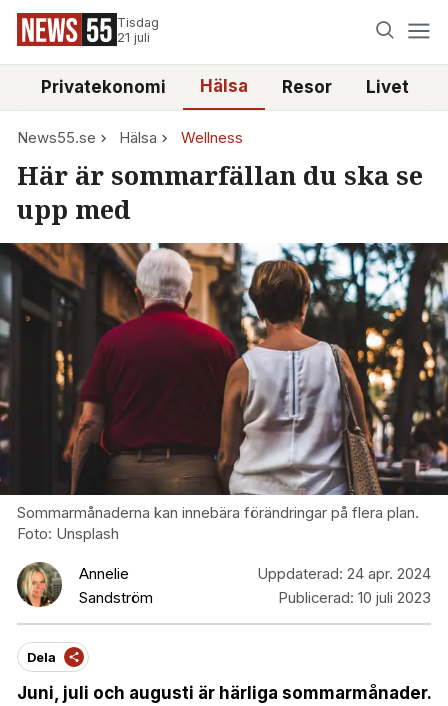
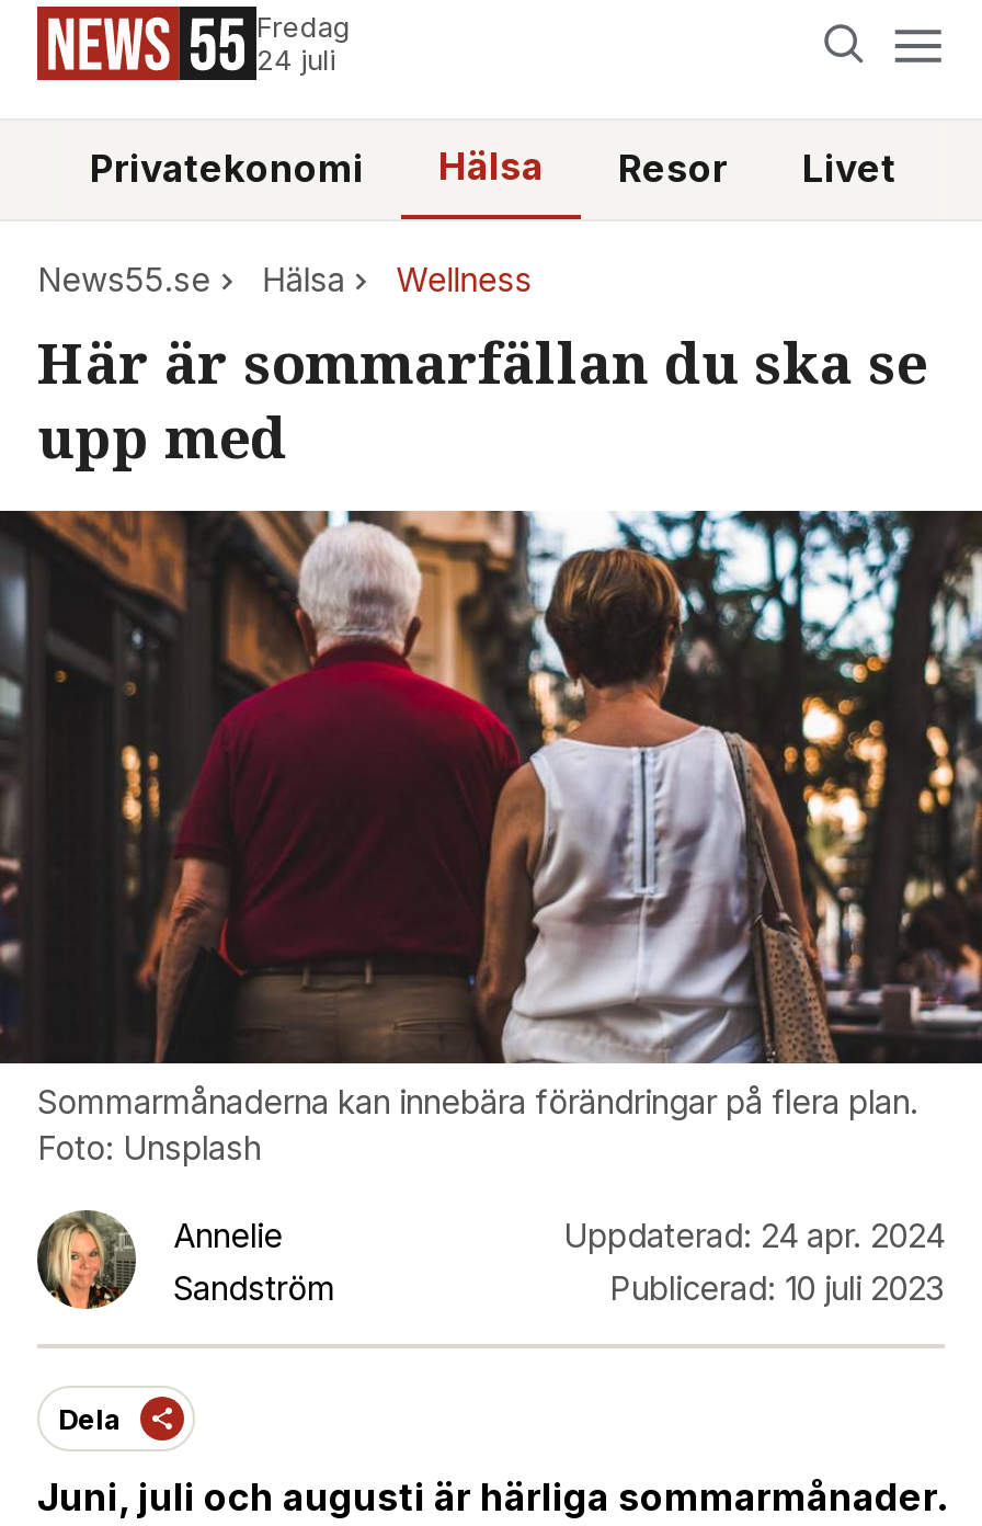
[117,15,159,45] Tisdag | 21 juli -> [256,11,351,77] Fredag | 24 juli

